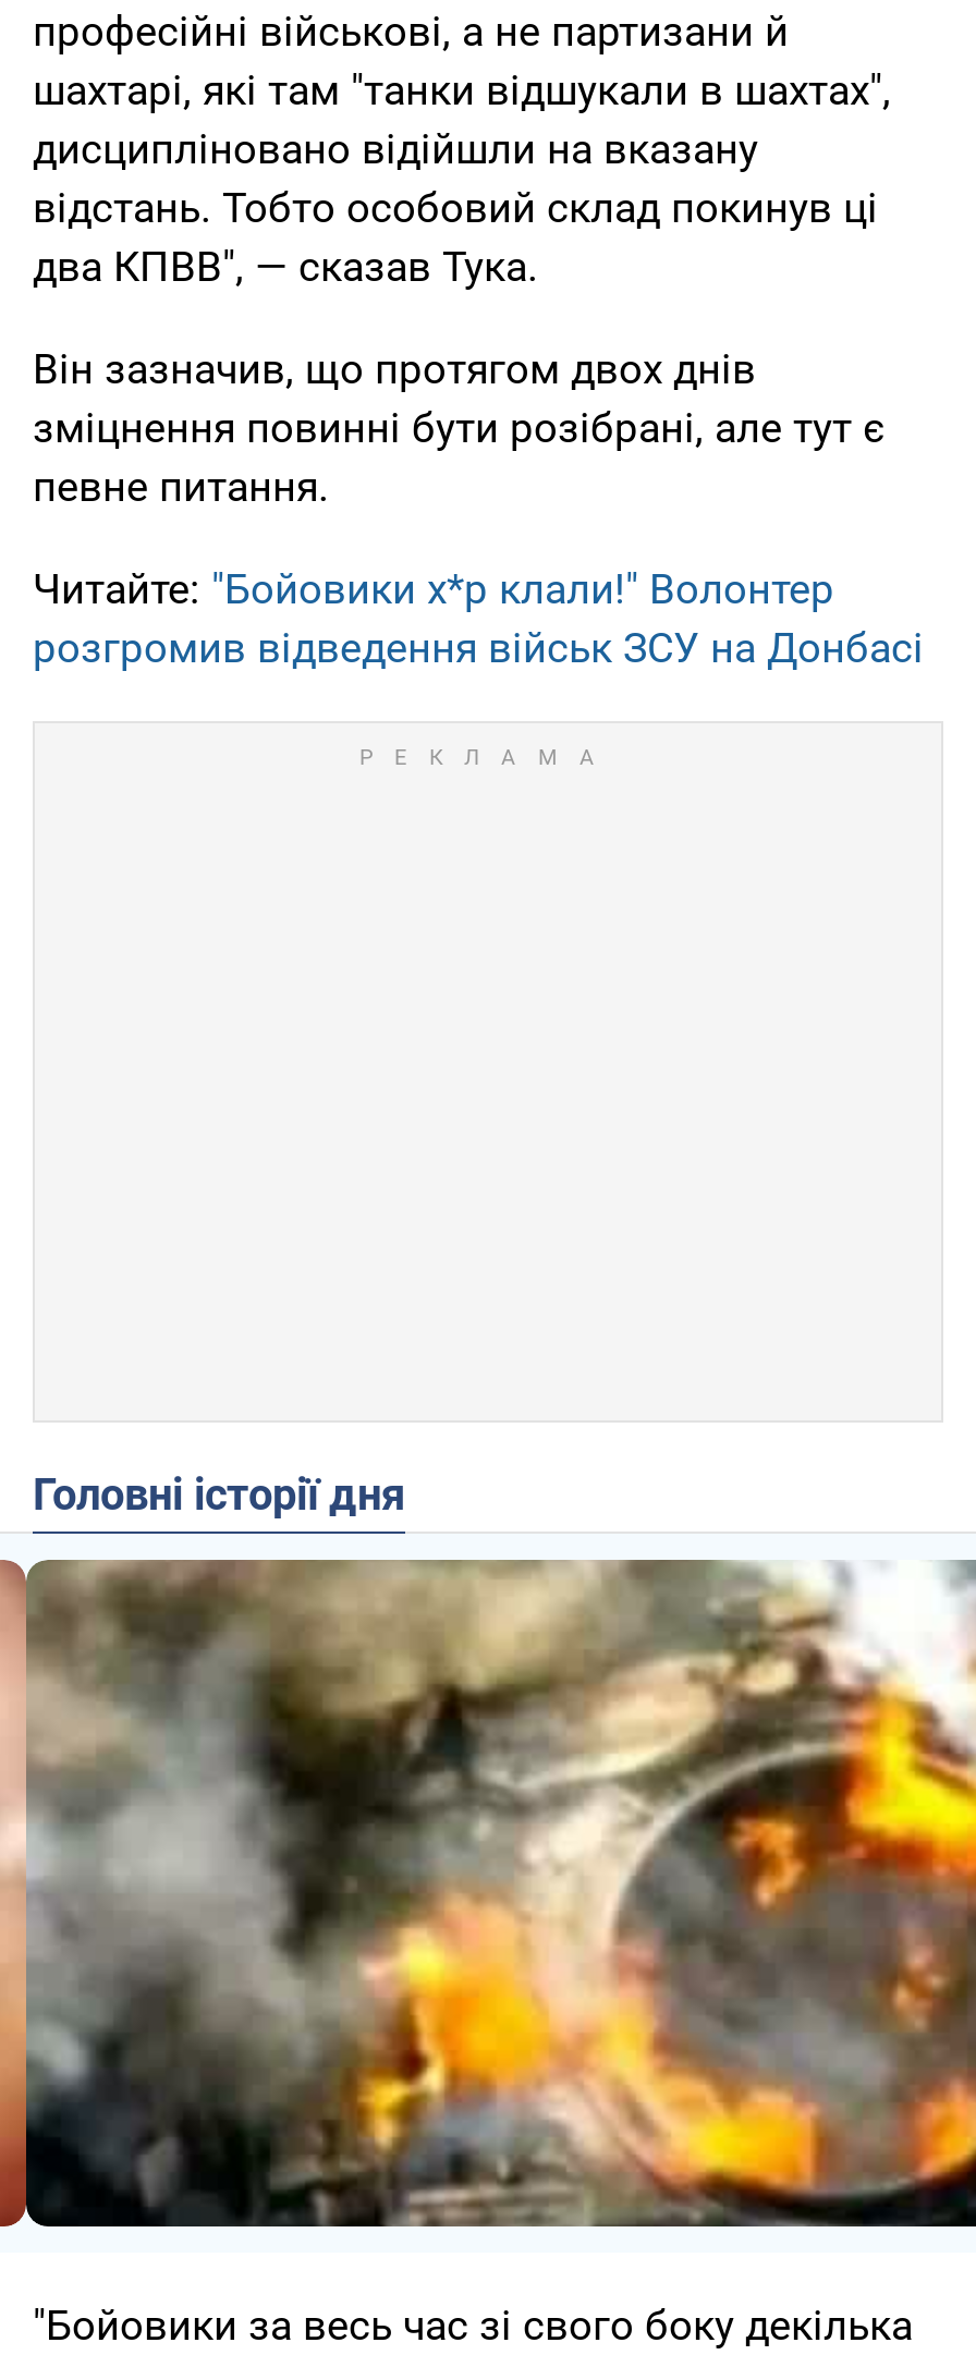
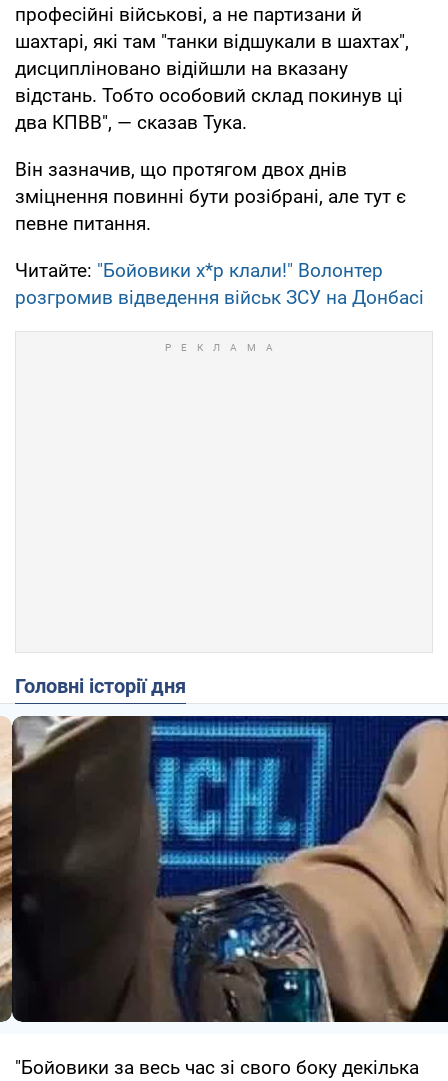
[7,1558,969,2229] [image] -> [3,715,445,1023] [image]

